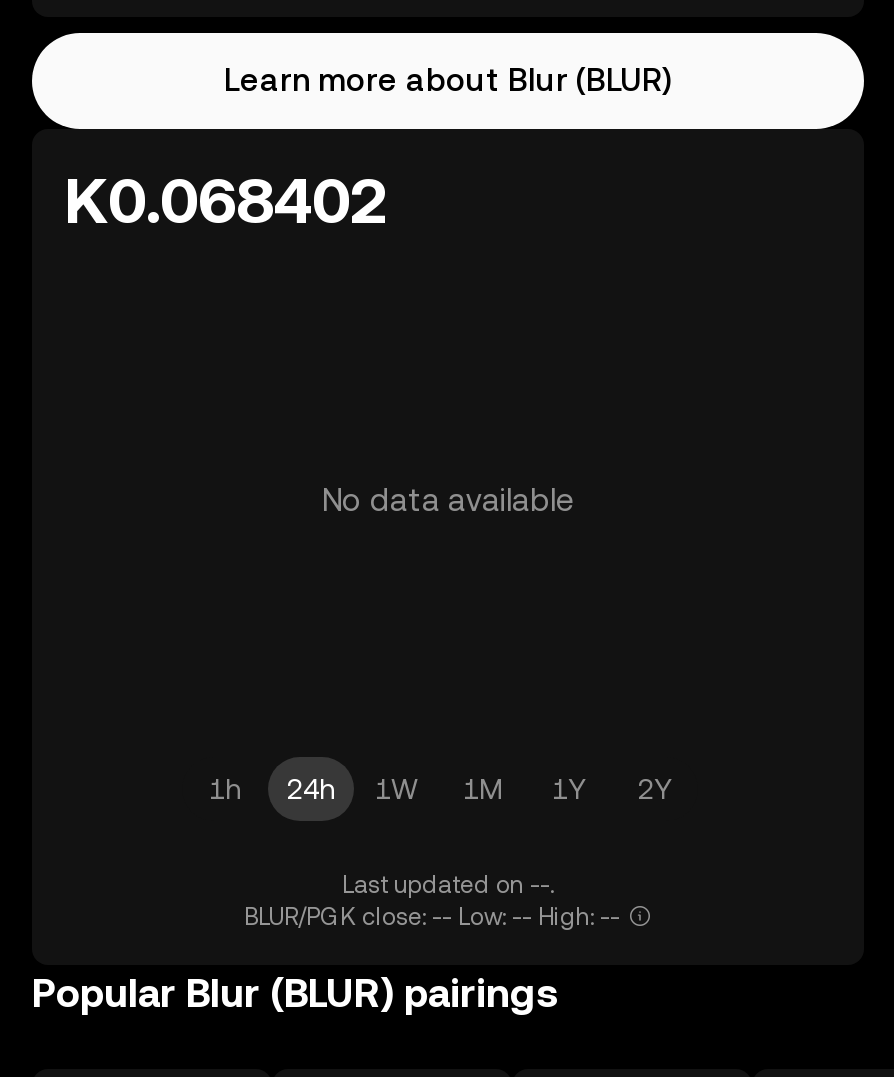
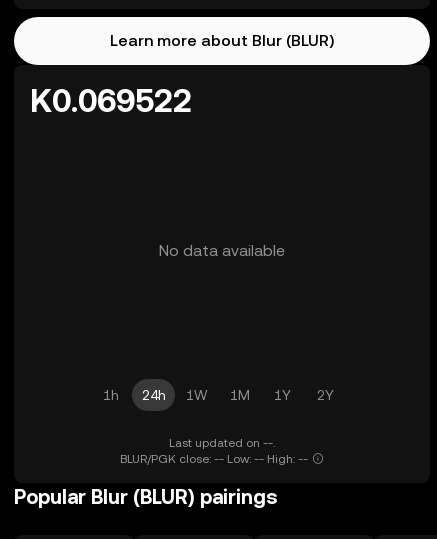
[64,163,388,237] K0.068402 -> [30,82,192,119] K0.069522

